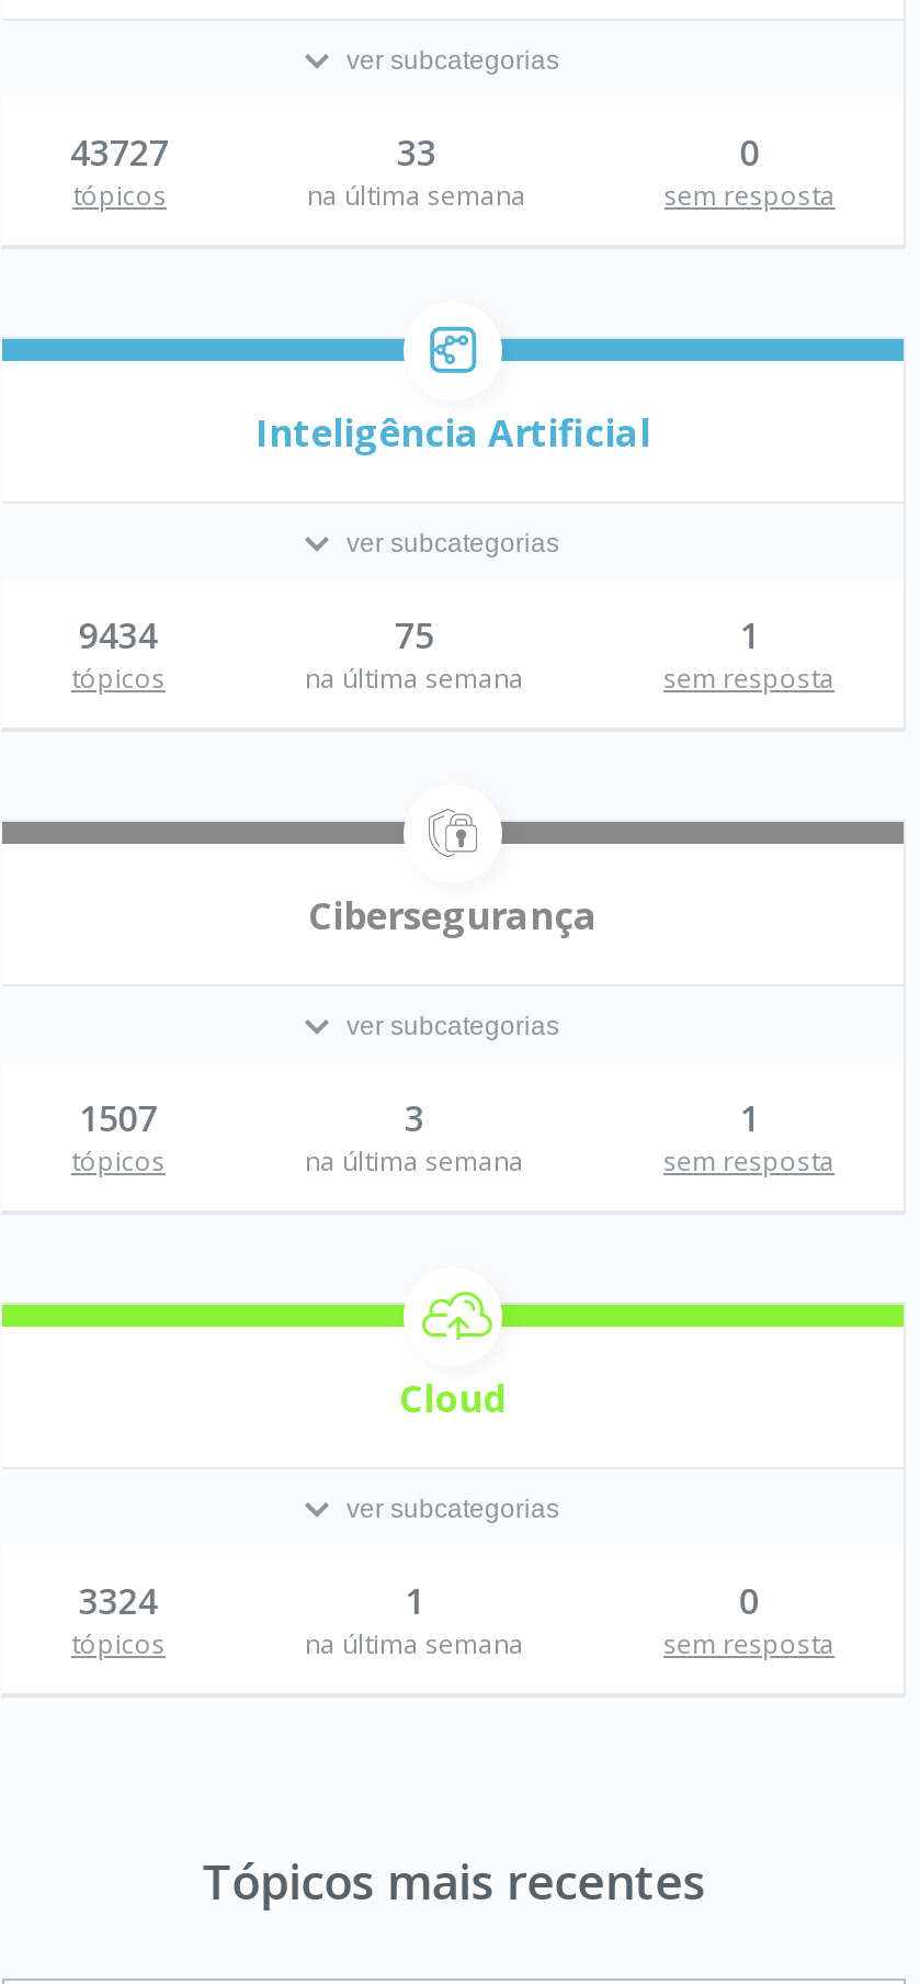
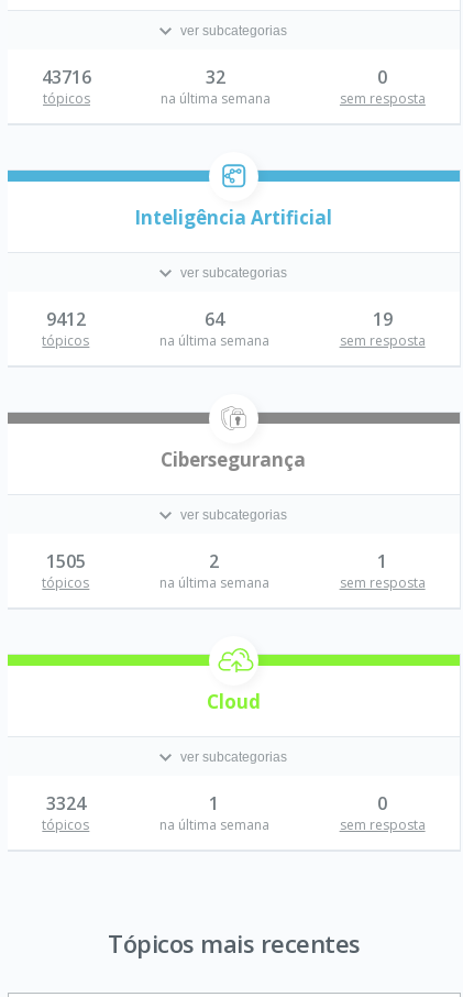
[70,128,169,177] 43727 -> [42,65,91,89] 43716
[397,128,436,177] 33 -> [206,65,225,89] 32
[79,611,158,660] 9434 -> [46,307,86,331] 9412
[395,611,434,660] 75 -> [205,307,224,331] 64
[739,611,759,660] 1 -> [372,307,392,331] 19
[79,1094,158,1142] 1507 -> [46,549,86,573] 1505
[405,1094,424,1142] 3 -> [210,549,219,573] 2

